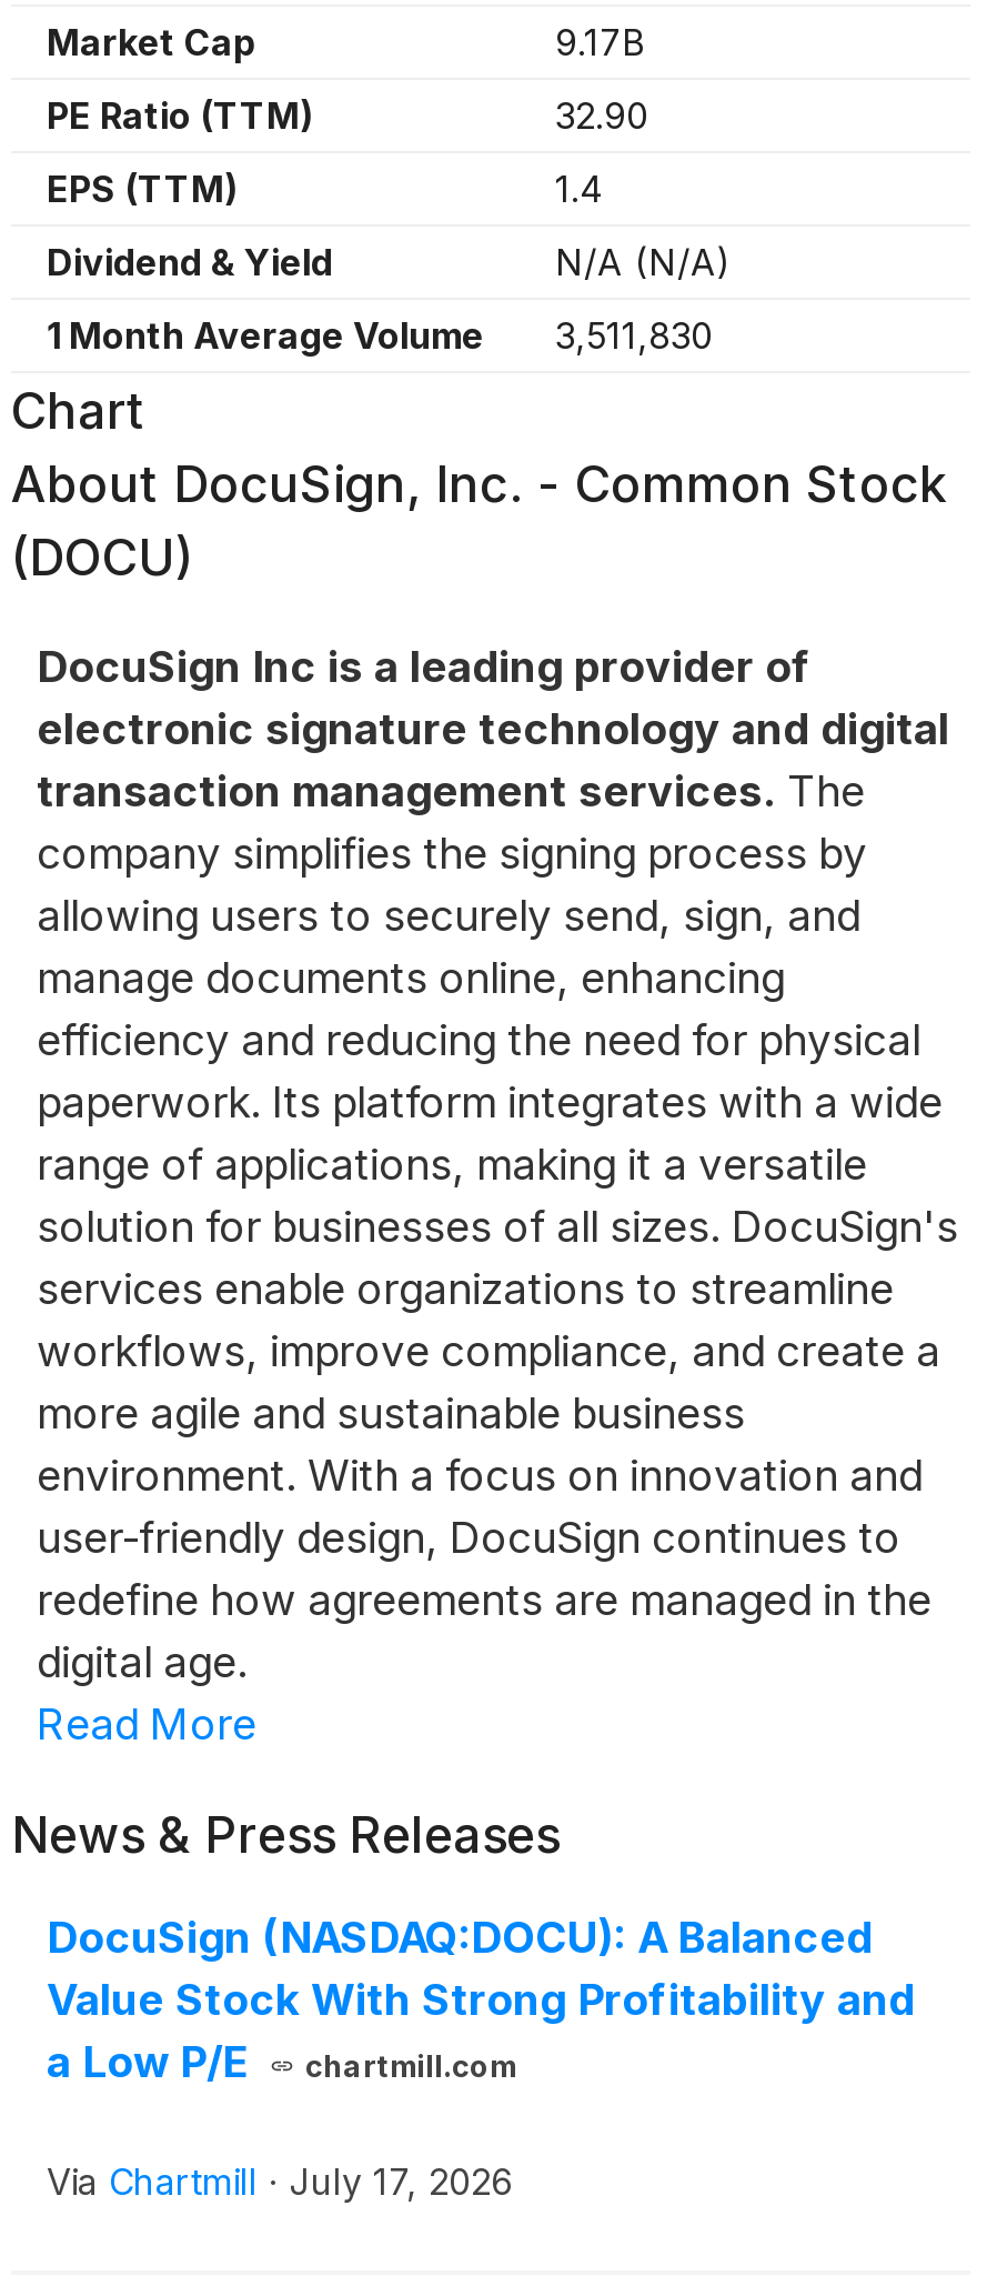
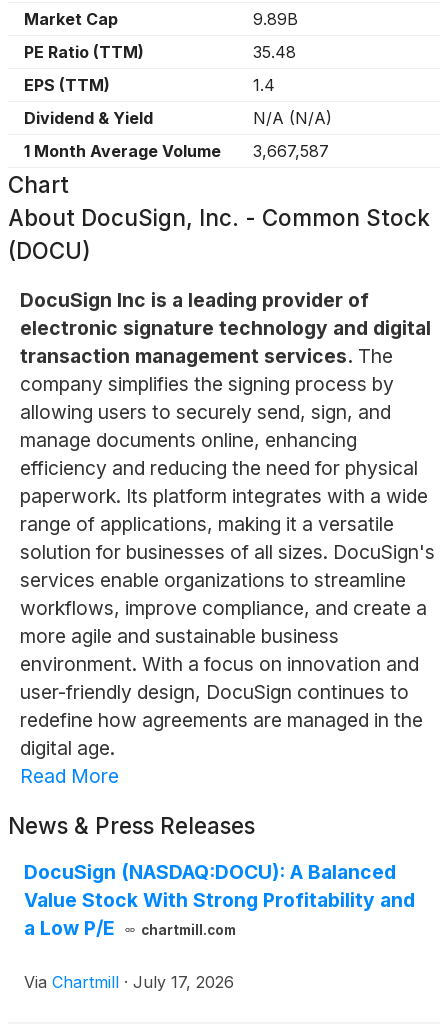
[555,20,646,64] 9.17B -> [253,9,298,29] 9.89B
[555,93,648,138] 32.90 -> [253,42,296,62] 35.48
[47,313,713,358] 1 Month Average Volume 3,511,830 -> [24,141,329,161] 1 Month Average Volume 3,667,587

